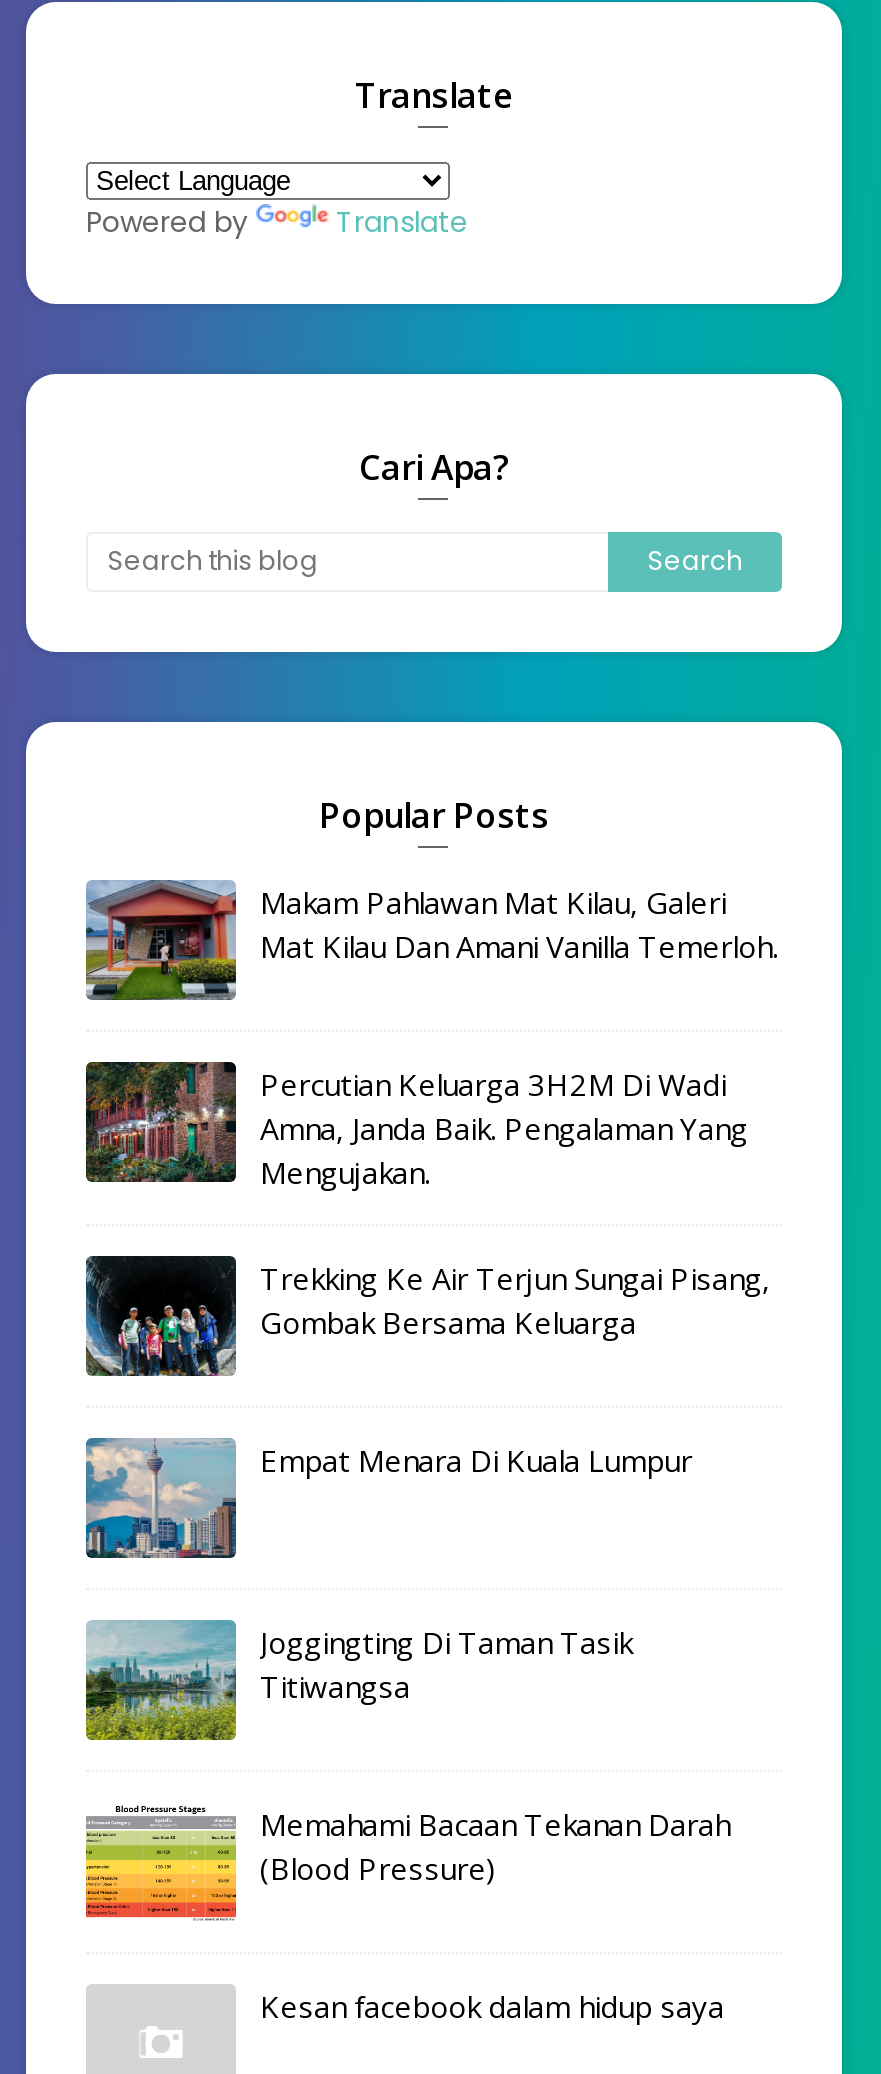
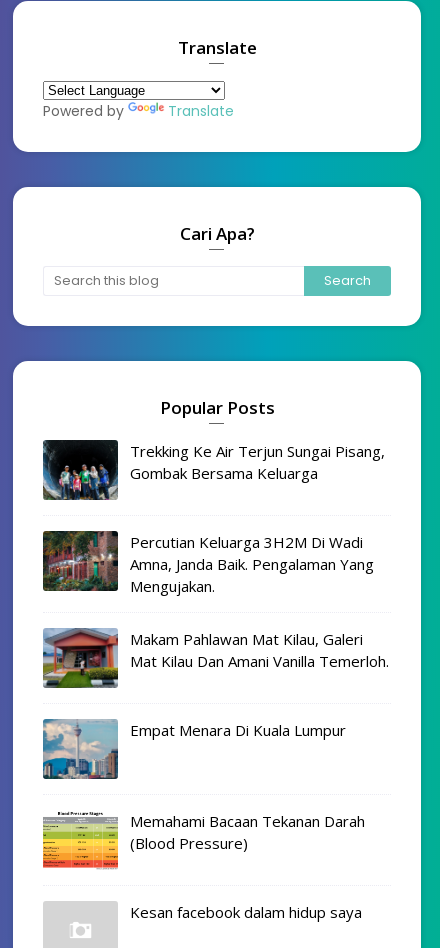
moved [84,878,778,1000] -> [42,627,389,688]: [image] | Makam Pahlawan Mat Kilau, Galeri | Mat Kilau Dan Amani Vanilla Temerloh.
moved [86,1254,770,1376] -> [43,439,385,500]: [image] | Trekking Ke Air Terjun Sungai Pisang, | Gombak Bersama Keluarga
[84,1620,632,1742] [image] | Joggingting Di Taman Tasik | Titiwangsa -> none

